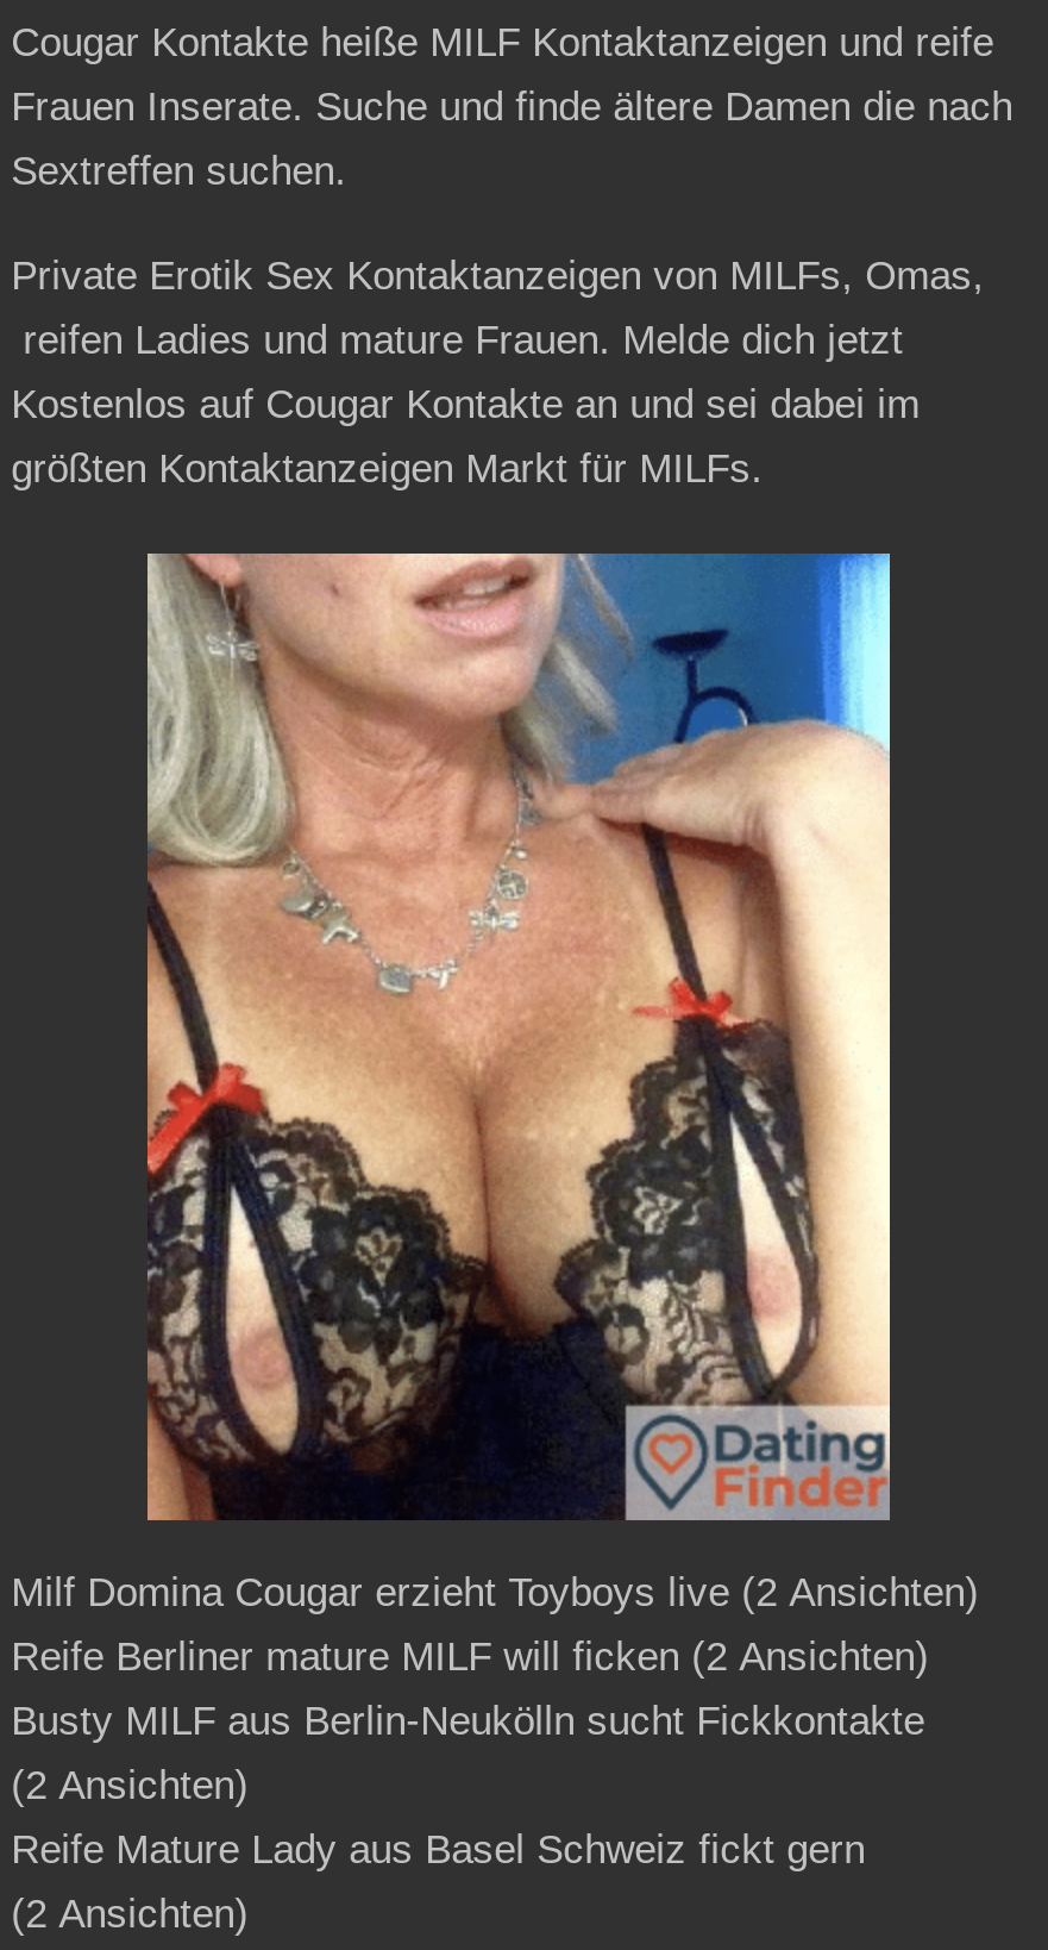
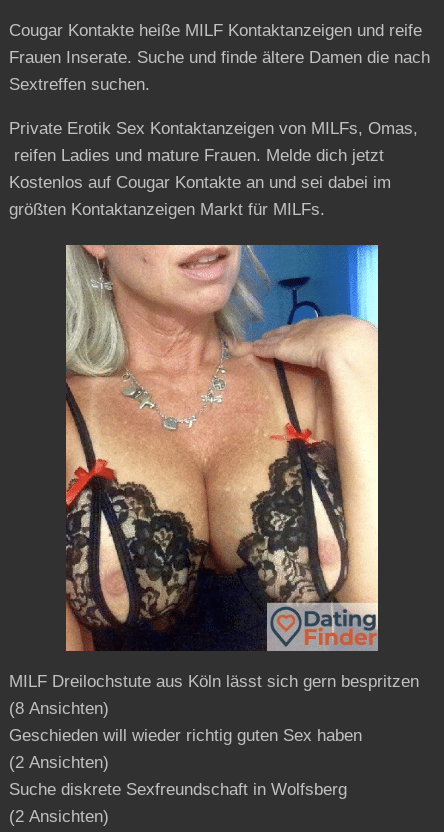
[11,1570,979,1744] Milf Domina Cougar erzieht Toyboys live (2 Ansichten) | Reife Berliner mature MILF will ficken (2 Ansichten) | Busty MILF aus Berlin-Neukölln sucht Fickkontakte -> [9,672,419,745] MILF Dreilochstute aus Köln lässt sich gern bespritzen | (8 Ansichten) | Geschieden will wieder richtig guten Sex haben
[11,1827,865,1873] Reife Mature Lady aus Basel Schweiz fickt gern -> [9,780,347,799] Suche diskrete Sexfreundschaft in Wolfsberg

